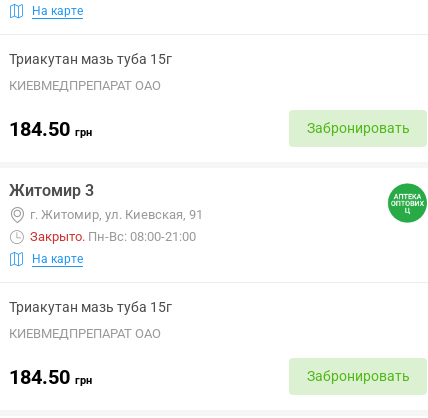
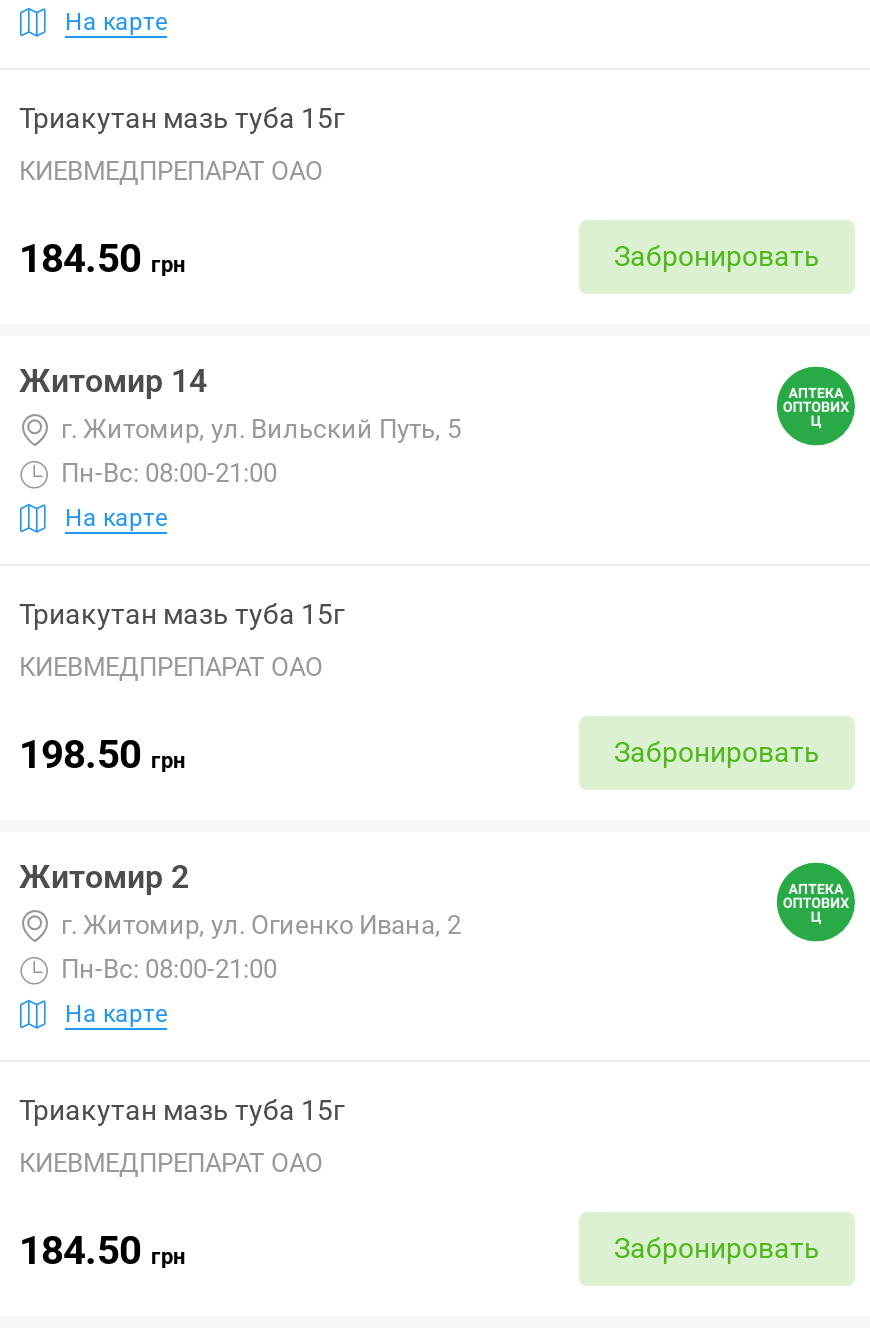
[9,181,203,244] Житомир 3 | г. Житомир, ул. Киевская, 91 | Закрыто. Пн-Вс: 08:00-21:00 -> [19,362,820,984] Житомир 14 | г. Житомир, ул. Вильский Путь, 5 | Пн-Вс: 08:00-21:00 | На карте | Триакутан мазь туба 15г | КИЕВМЕДПРЕПАРАТ ОАО | 198.50 грн | Забронировать | Житомир 2 | г. Житомир, ул. Огиенко Ивана, 2 | Пн-Вс: 08:00-21:00

